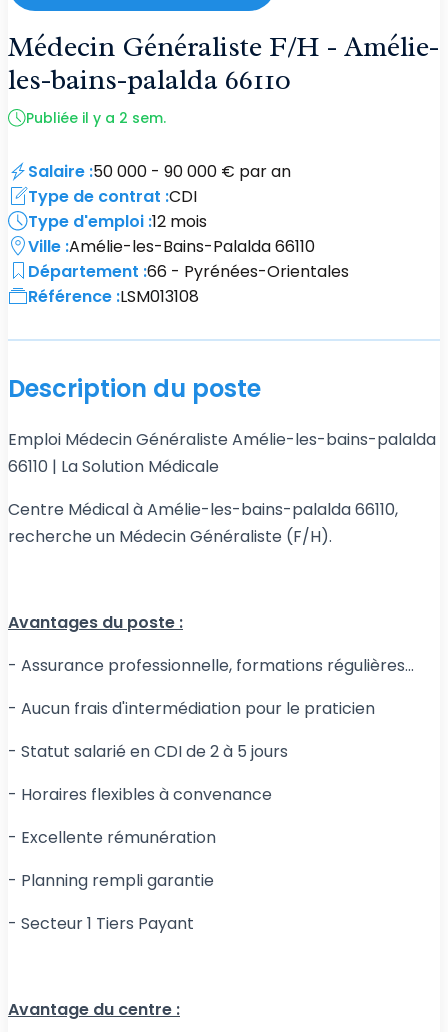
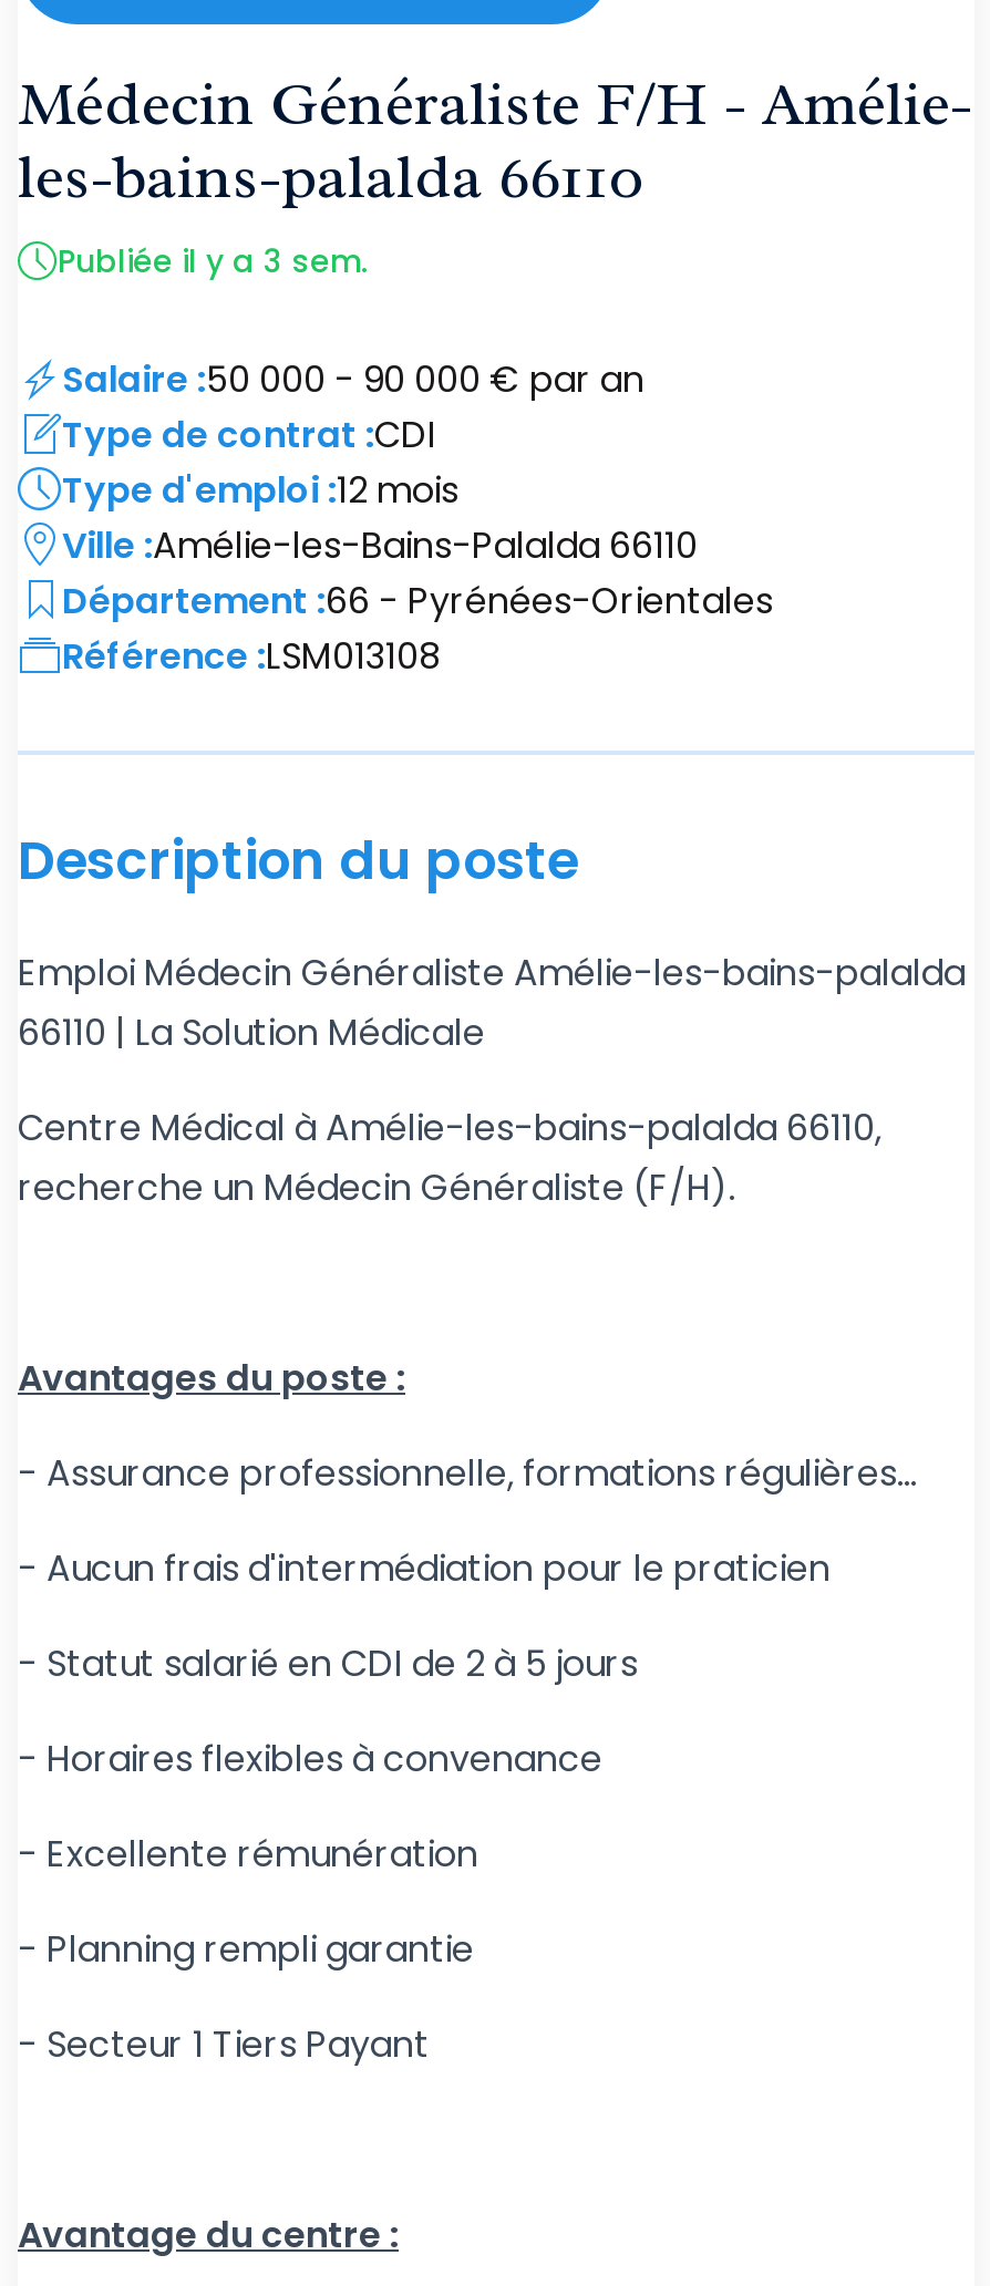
[26,108,166,128] Publiée il y a 2 sem. -> [58,239,368,283] Publiée il y a 3 sem.

